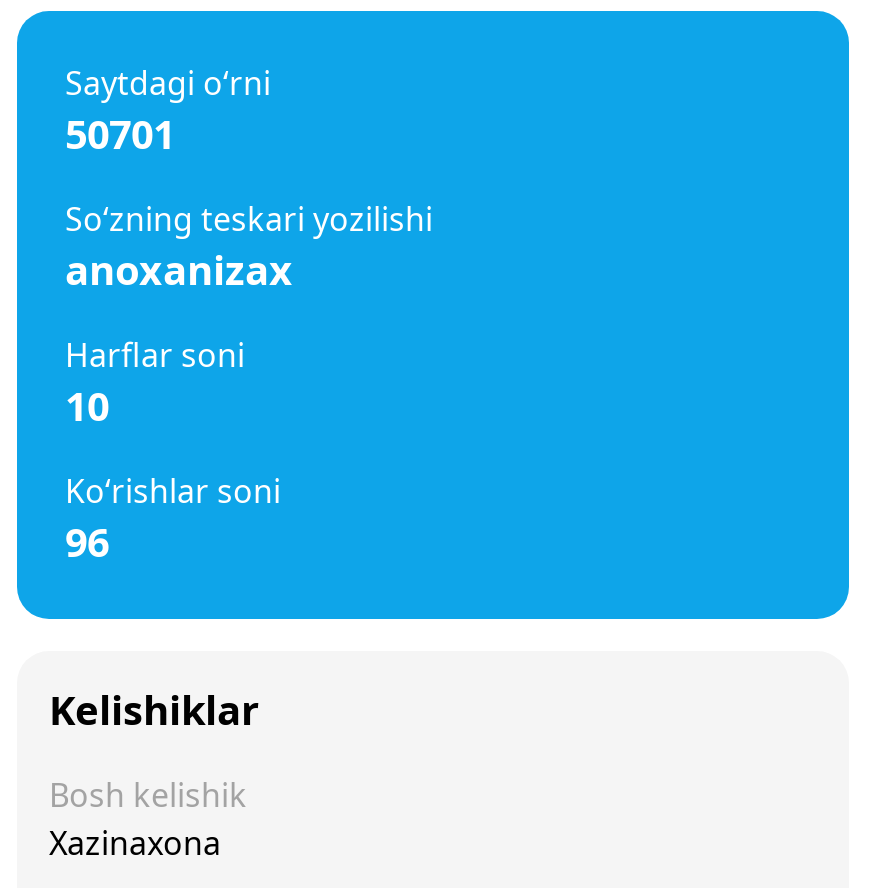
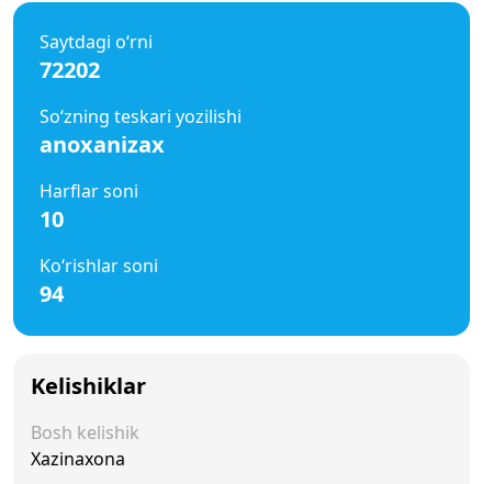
[65,107,175,161] 50701 -> [40,55,100,85] 72202
[65,515,109,569] 96 -> [40,279,64,308] 94

